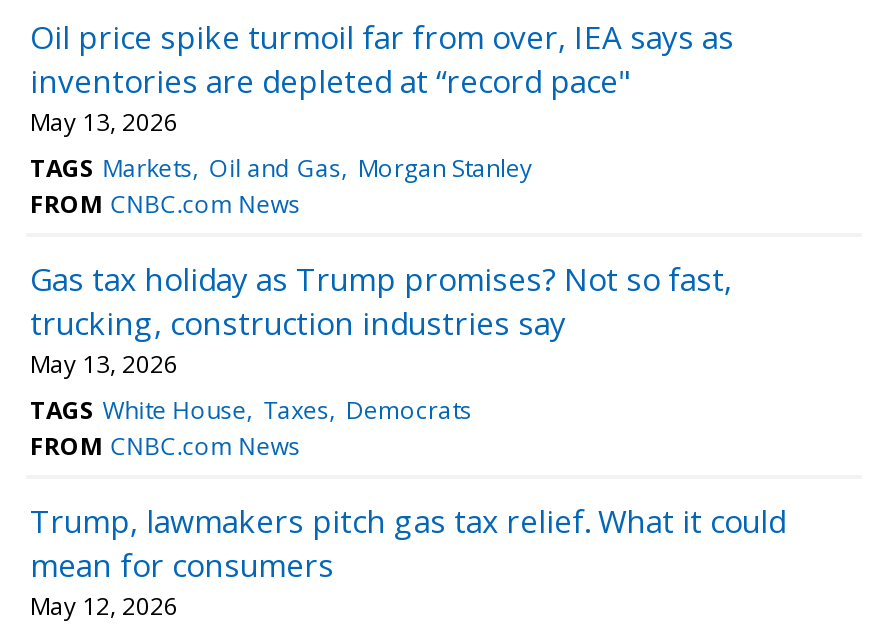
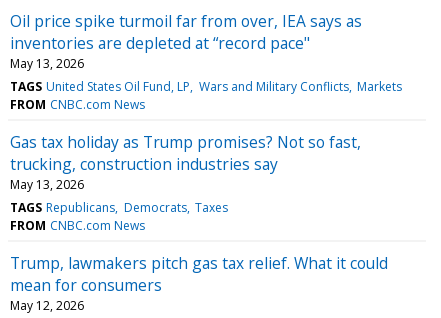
[30,151,532,185] TAGS Markets Oil and Gas Morgan Stanley -> [10,78,402,95] TAGS United States Oil Fund, LP Wars and Military Conflicts Markets
[30,393,472,427] TAGS White House Taxes Democrats -> [10,199,228,216] TAGS Republicans Democrats Taxes

